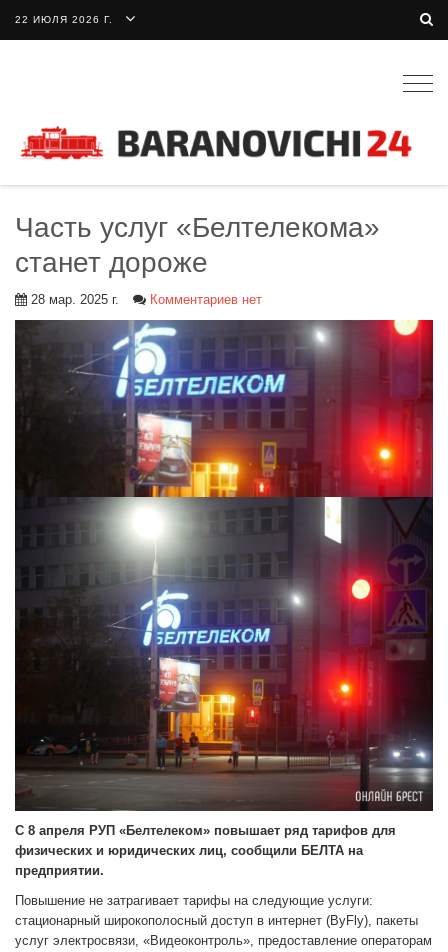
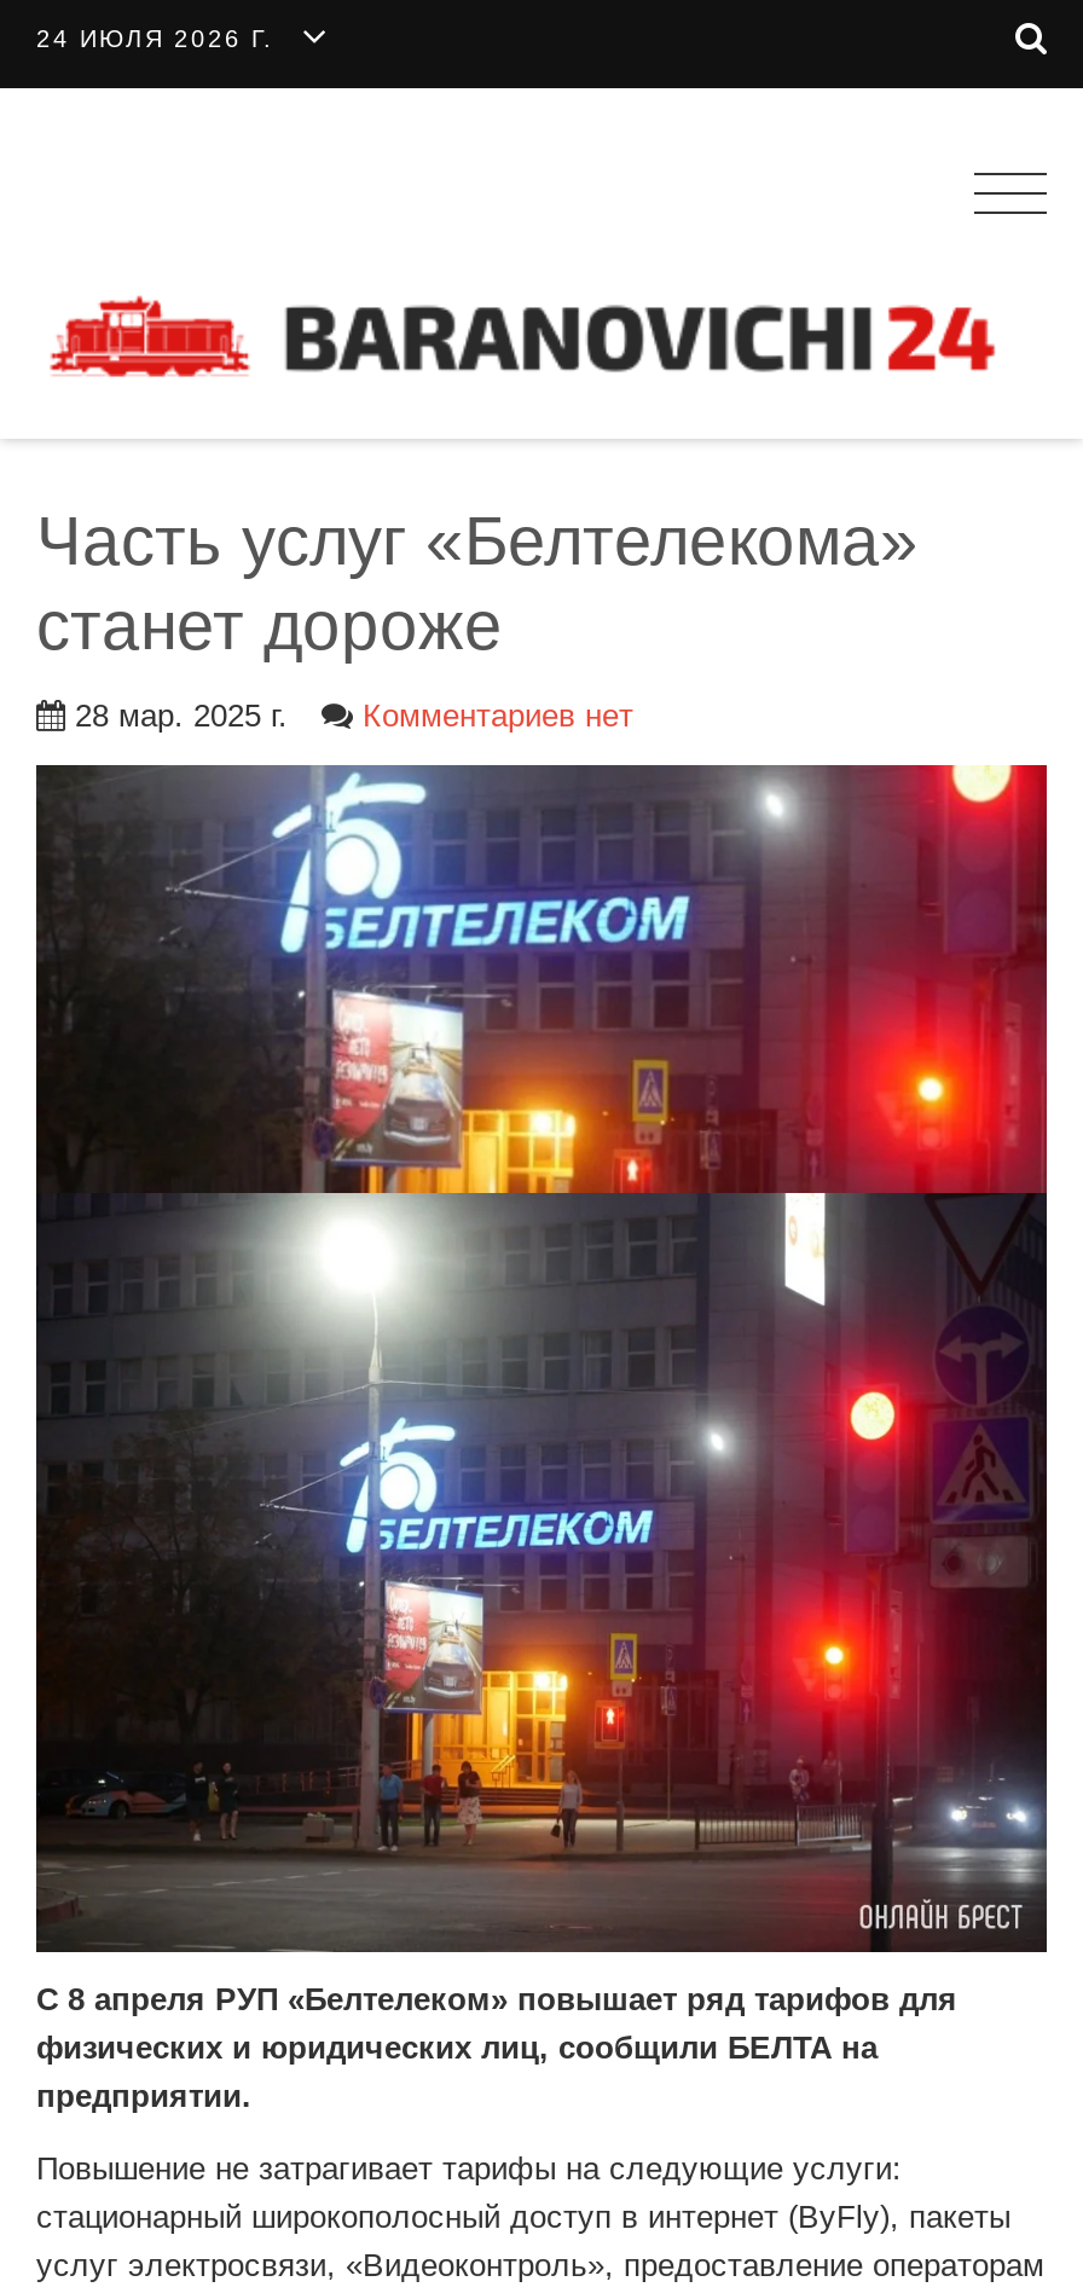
[15,14,113,25] 22 ИЮЛЯ 2026 Г. -> [36,25,273,52] 24 ИЮЛЯ 2026 Г.

